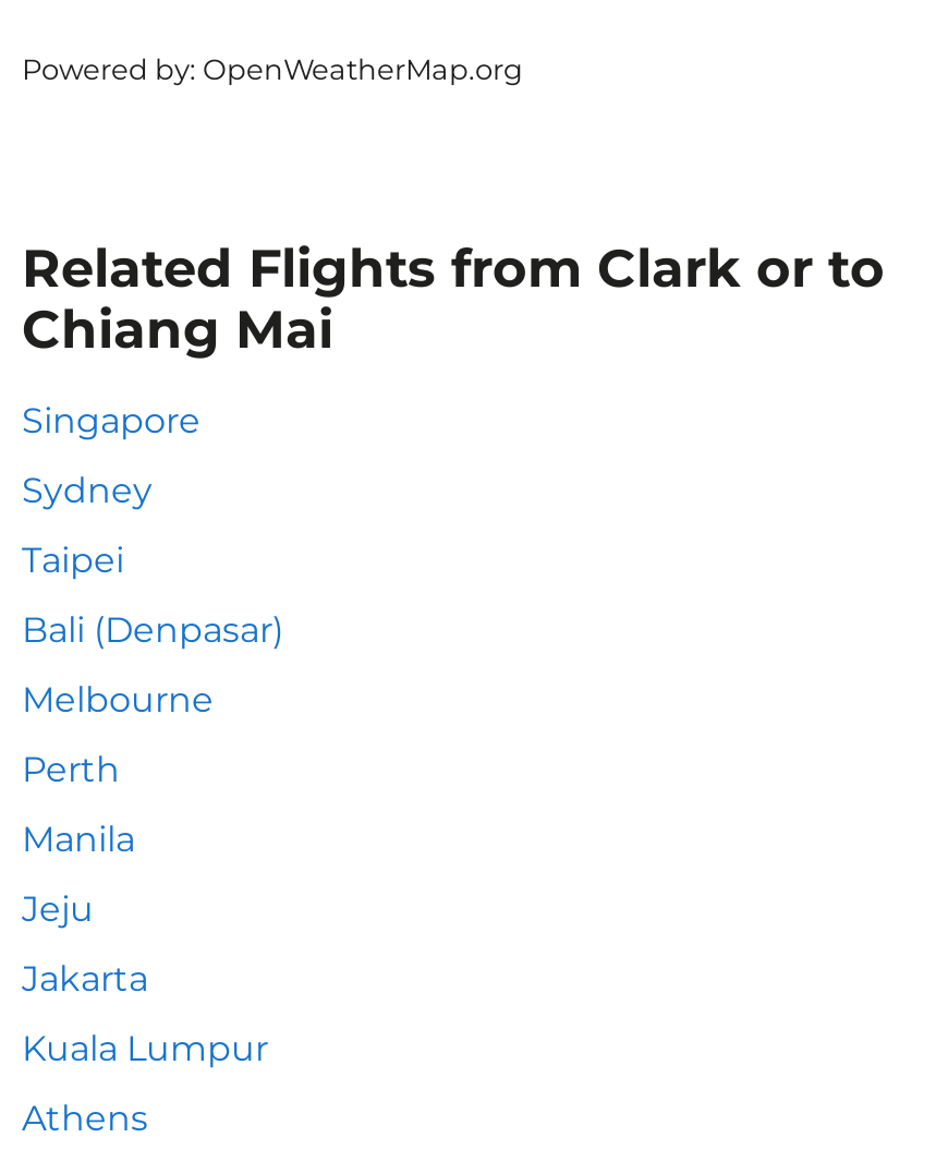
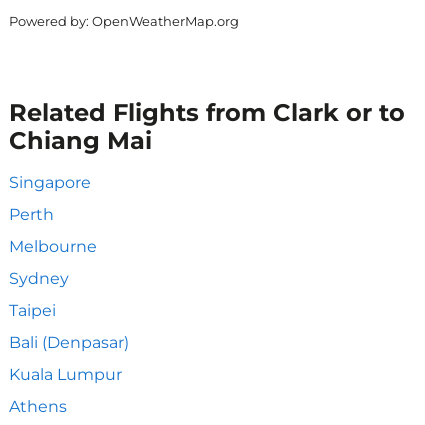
moved [22,470,283,651] -> [9,269,129,352]: Sydney | Taipei | Bali (Denpasar)
moved [22,679,214,790] -> [9,205,97,256]: Perth | Melbourne
[22,819,148,1000] Manila | Jeju | Jakarta -> none

